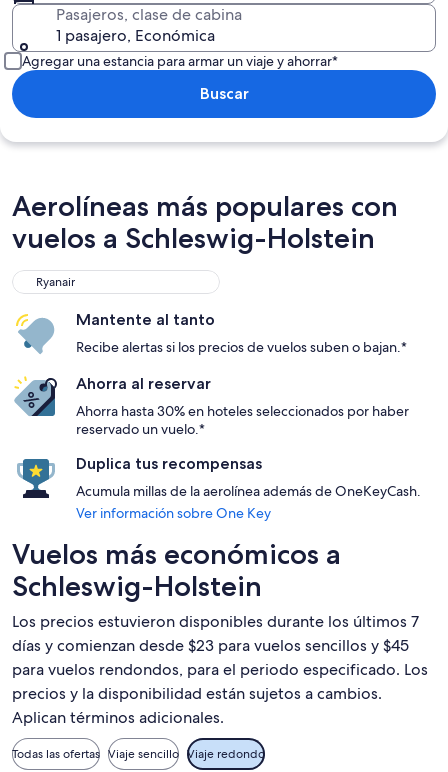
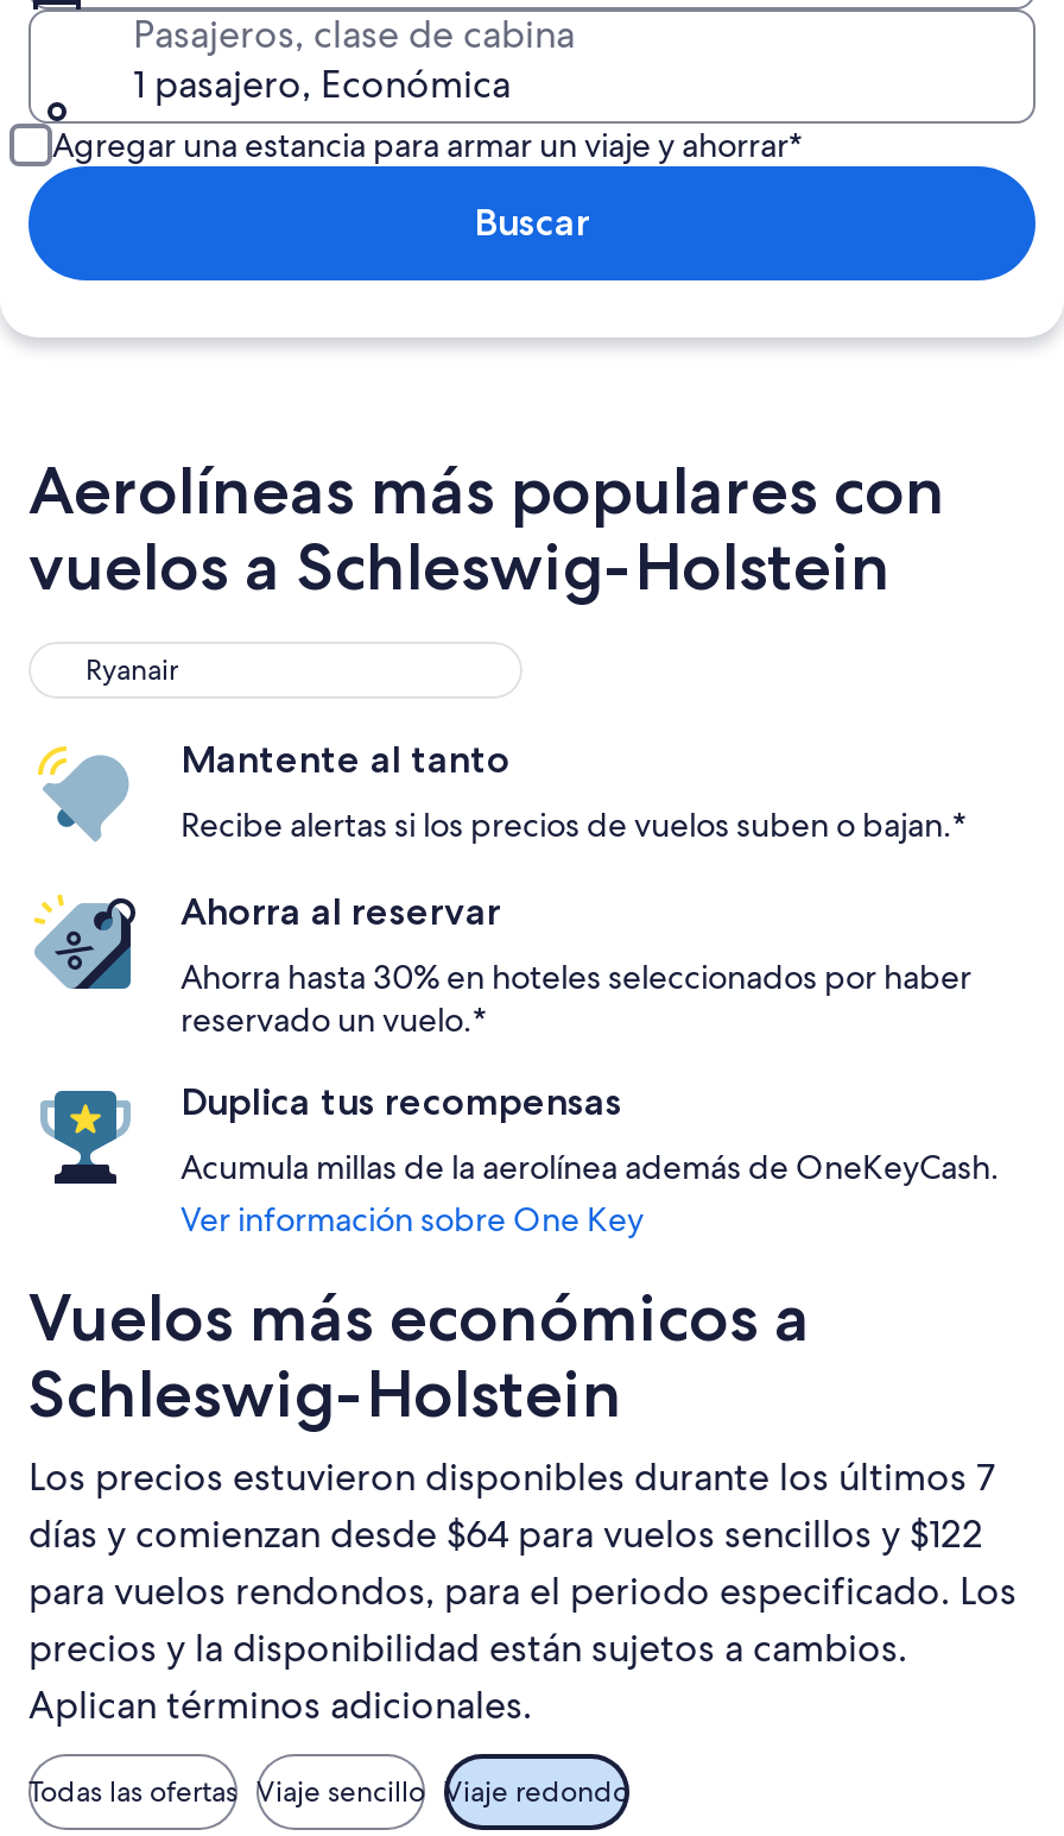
[12,635,409,656] días y comienzan desde $23 para vuelos sencillos y $45 -> [28,1509,983,1559] días y comienzan desde $64 para vuelos sencillos y $122

